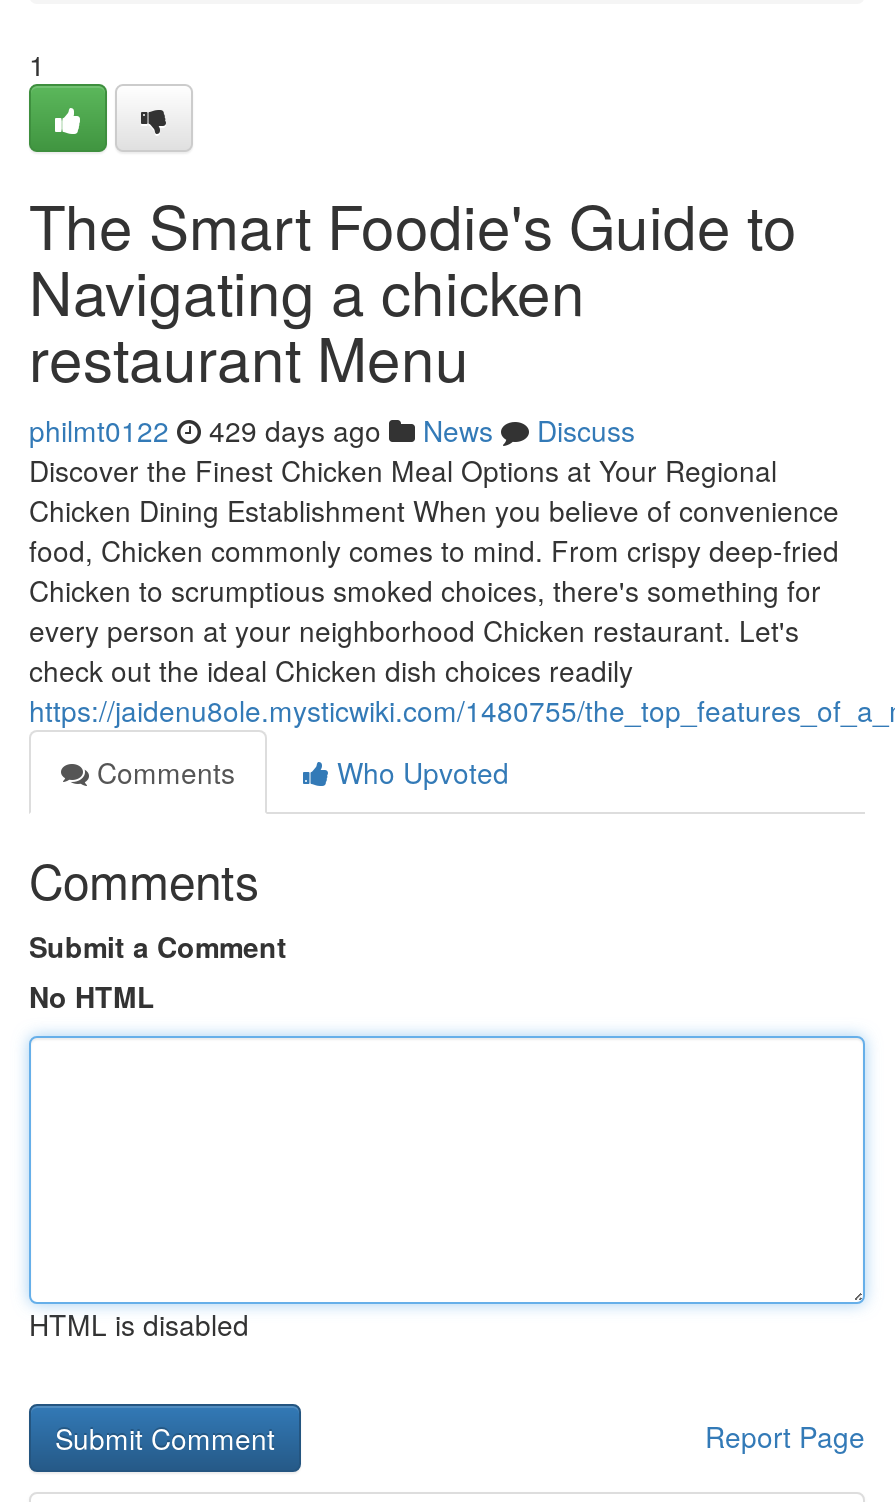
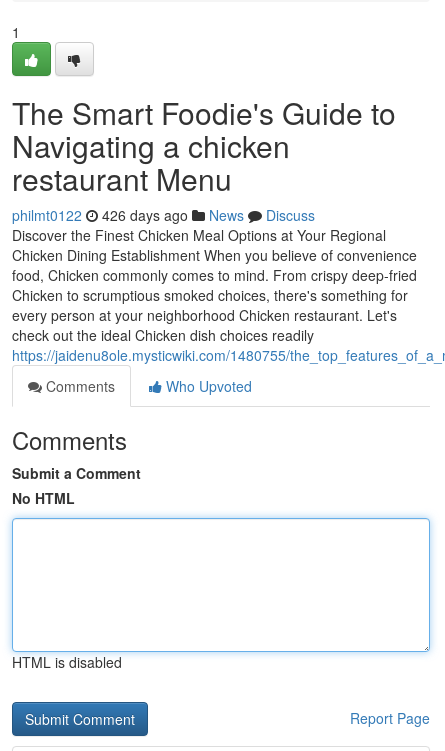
[29,410,635,450] philmt0122 429 days ago News Discuss -> [12,205,315,225] philmt0122 426 days ago News Discuss

